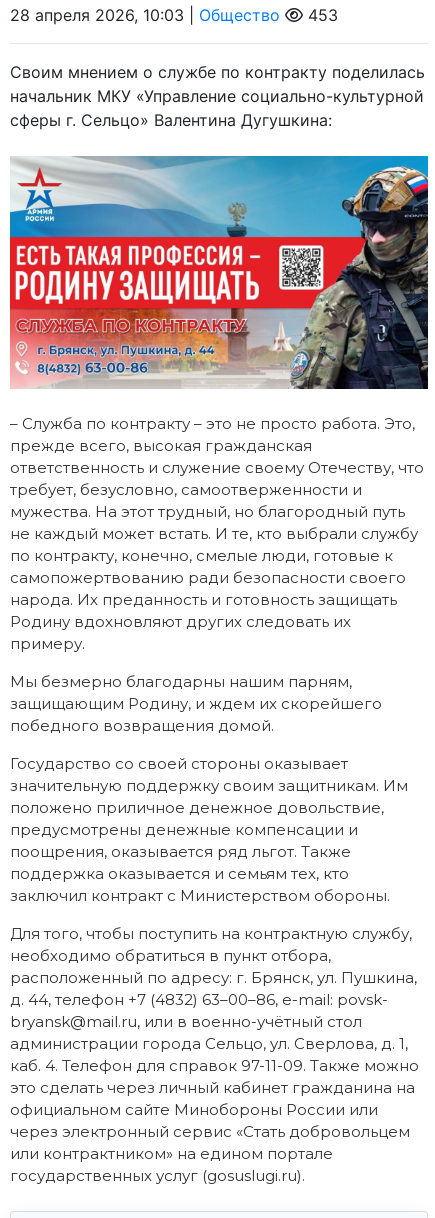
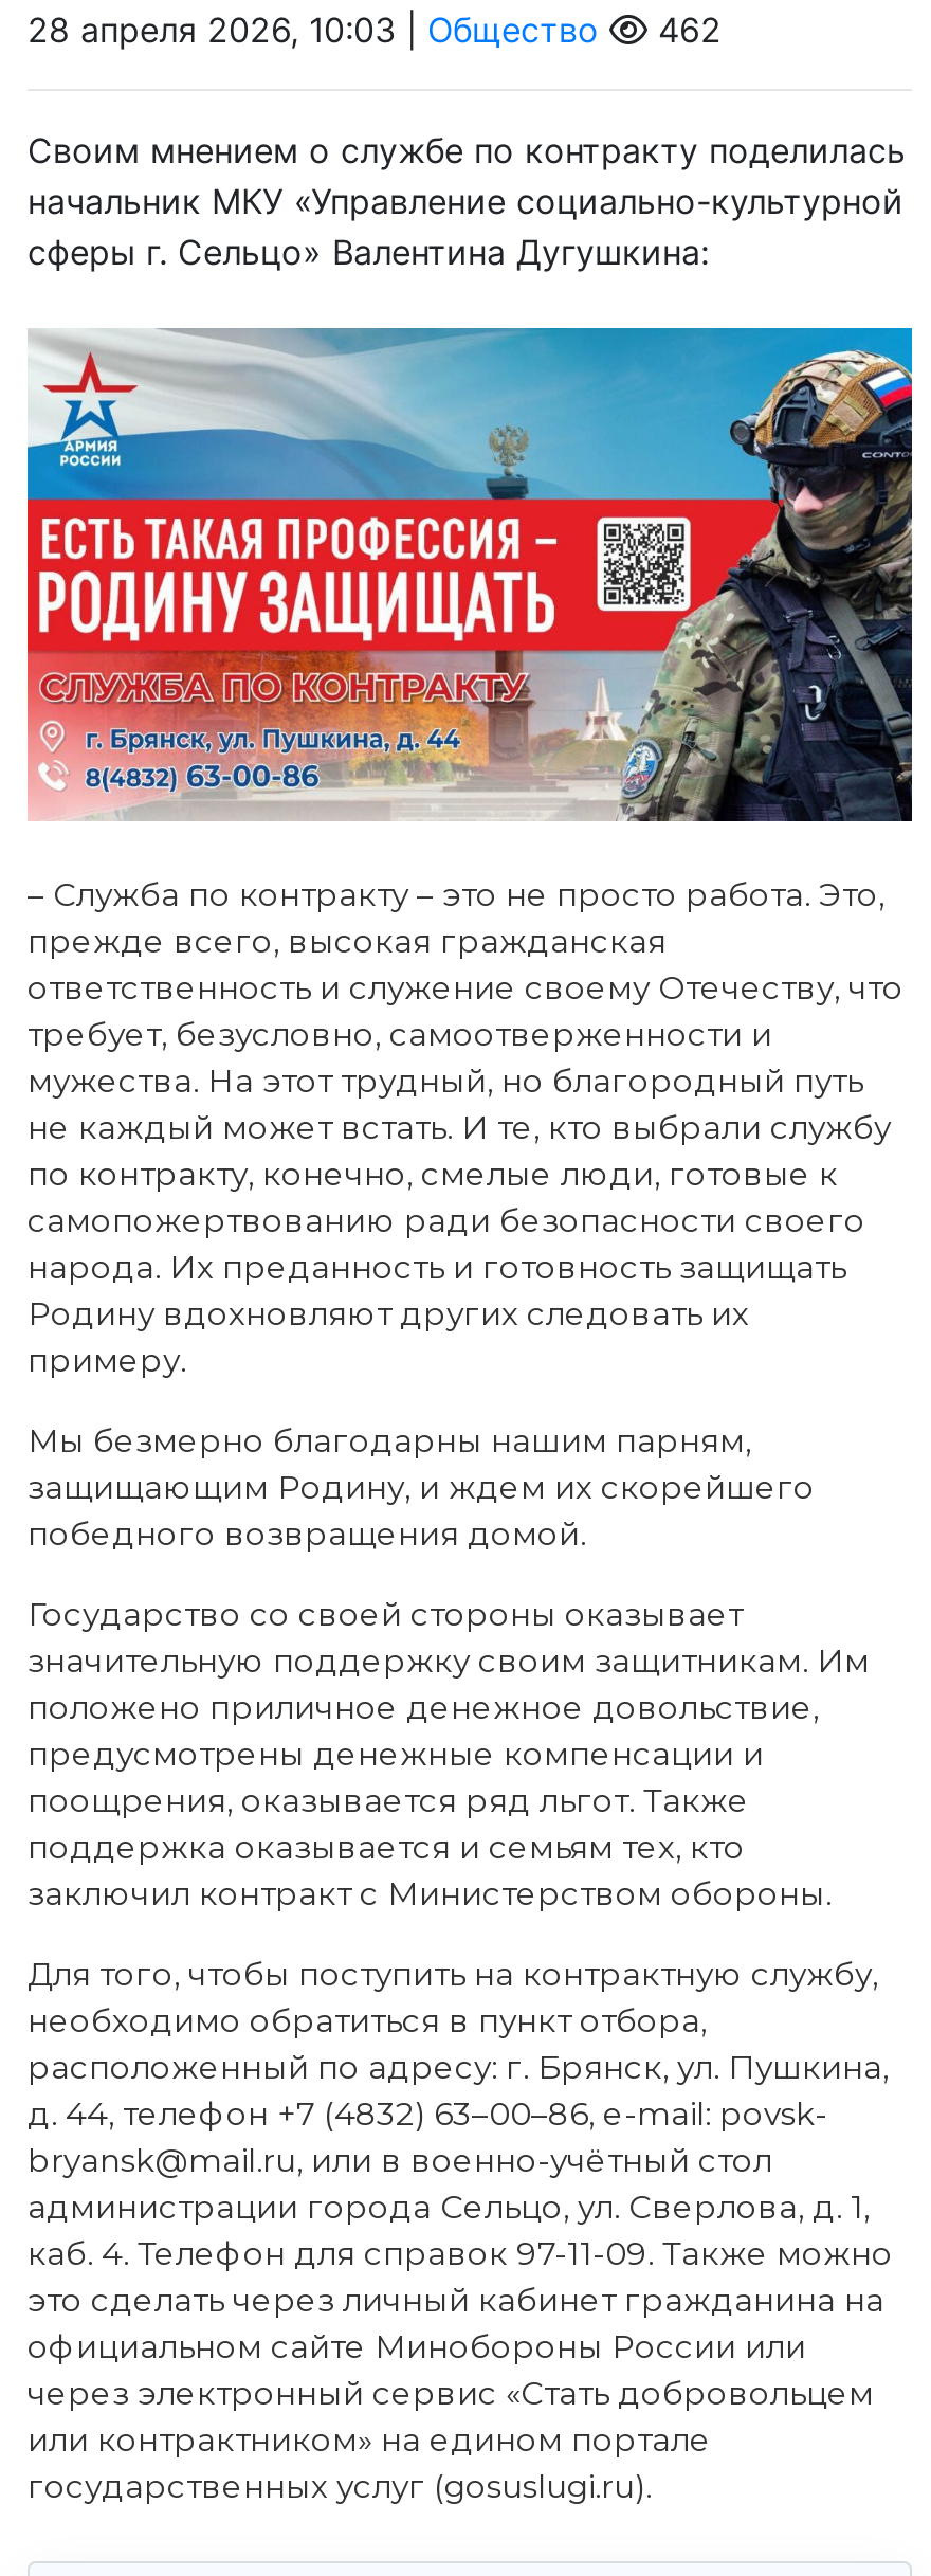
[303,5,338,25] 453 -> [647,9,722,51] 462

